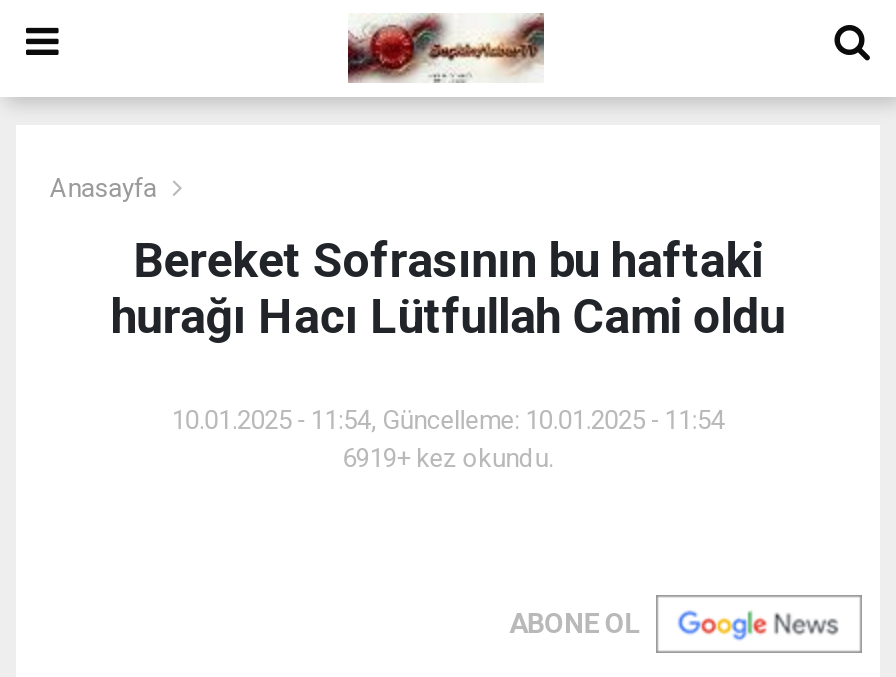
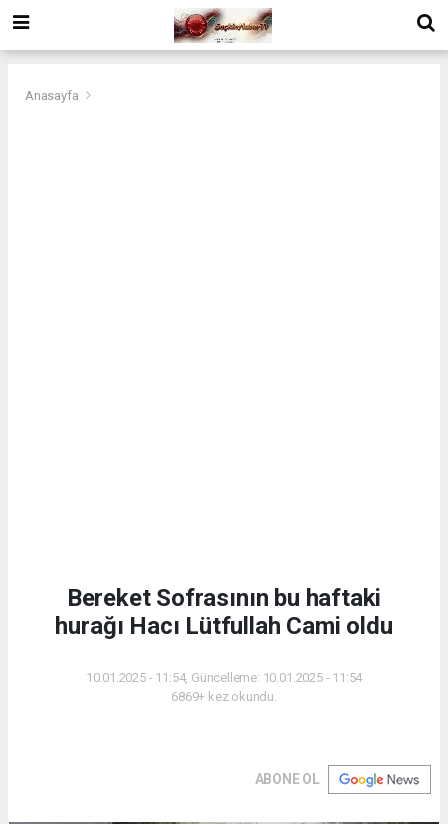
[342,443,554,473] 6919+ kez okundu. -> [171,689,277,704] 6869+ kez okundu.

